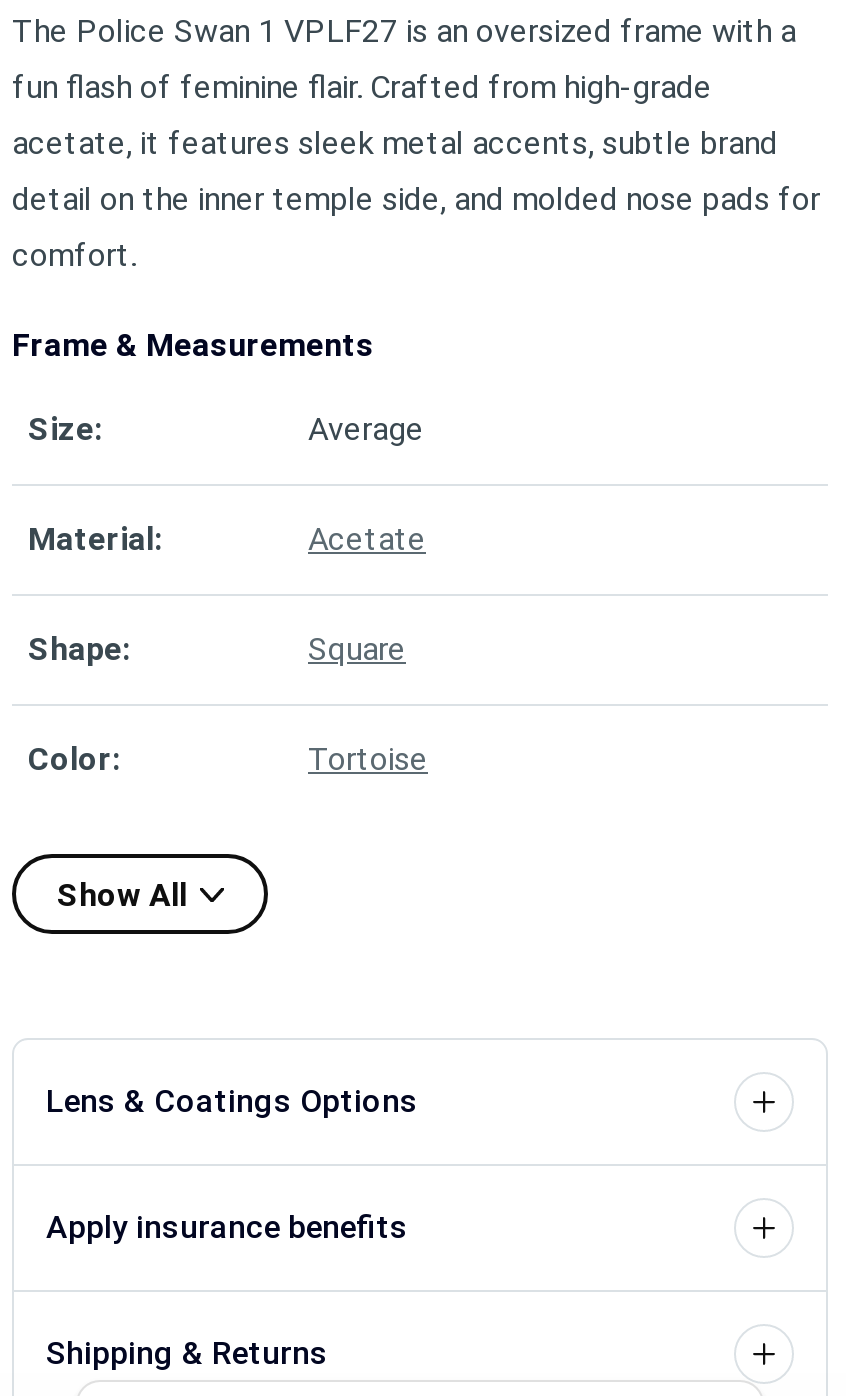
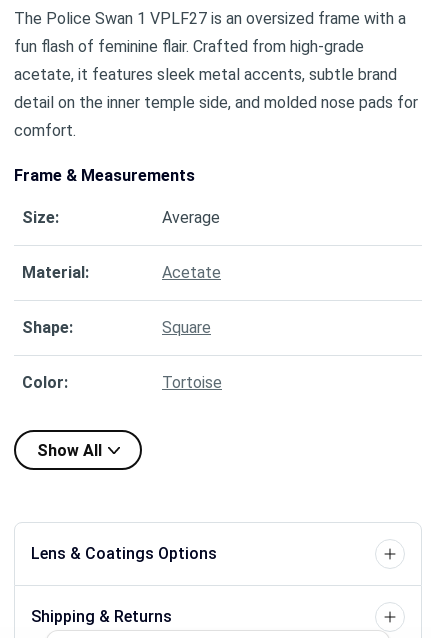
[46,1208,408,1246] Apply insurance benefits -> none

